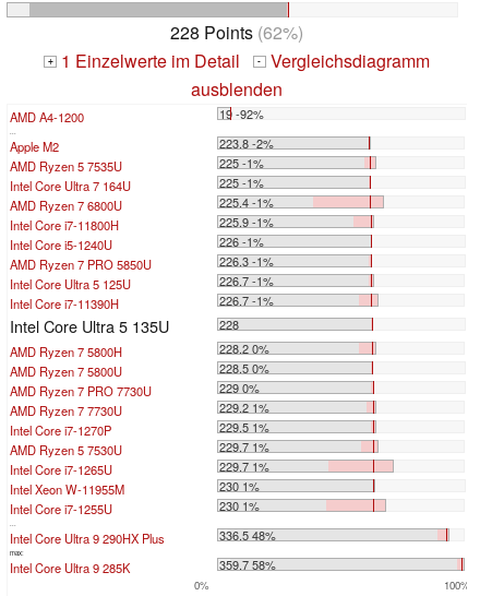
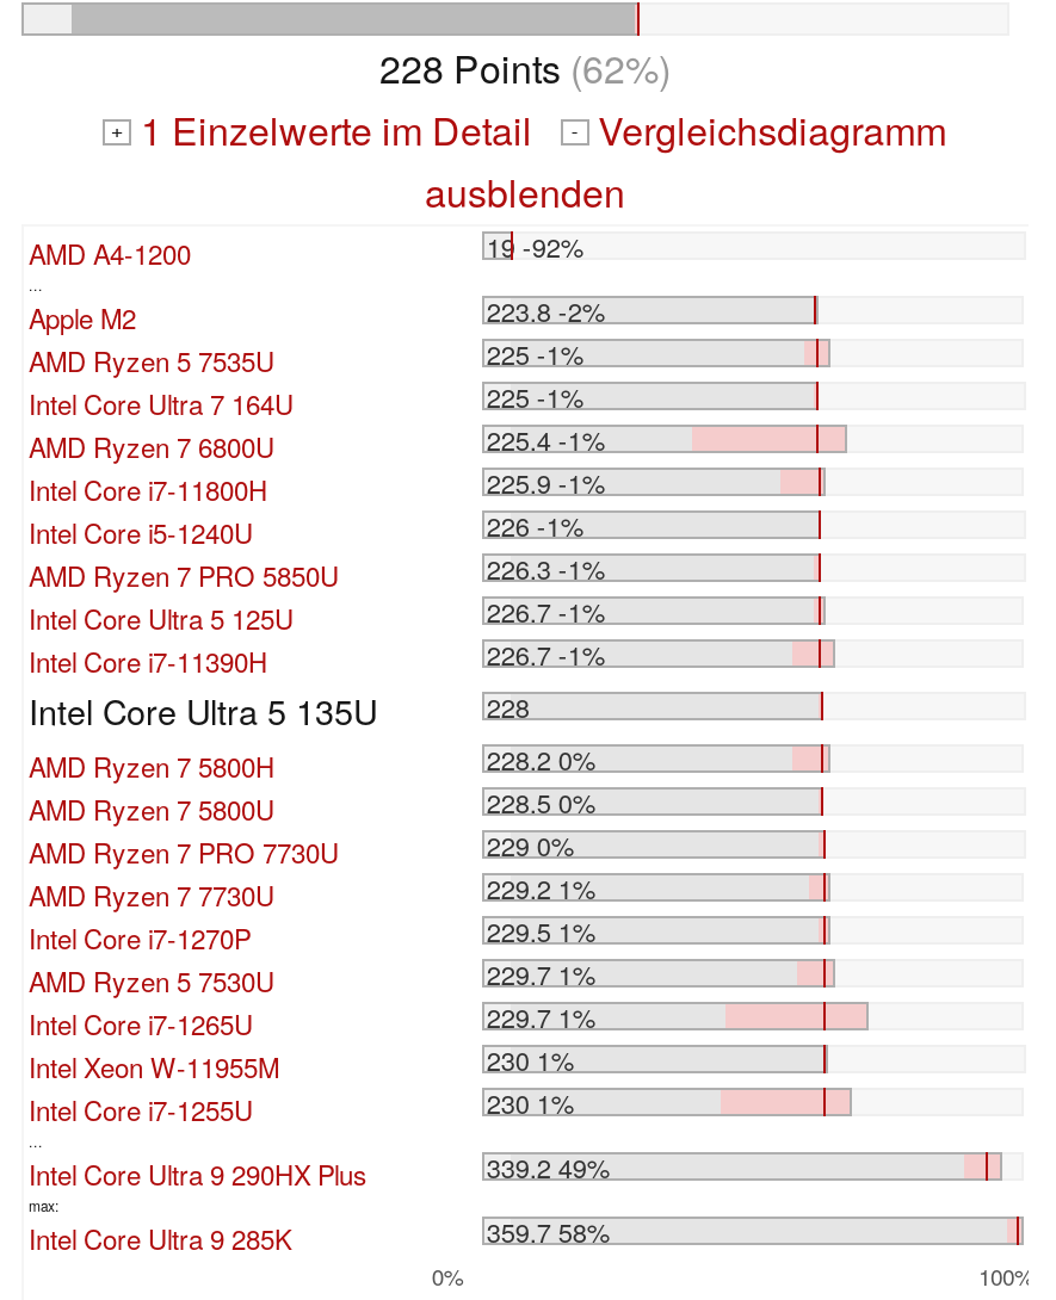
[219,526,276,543] 336.5 48% -> [487,1146,611,1184] 339.2 49%

